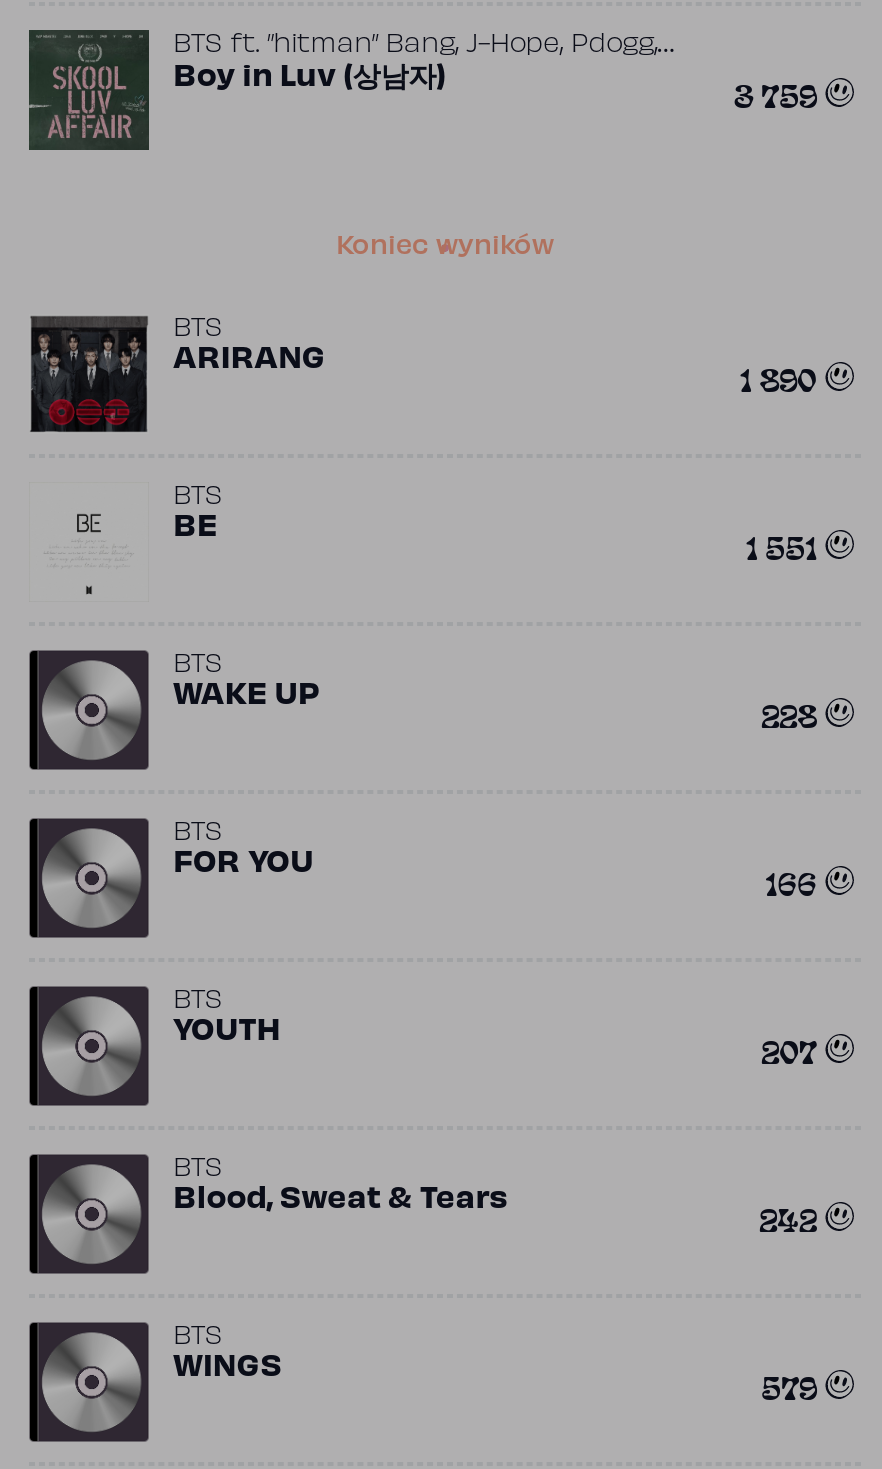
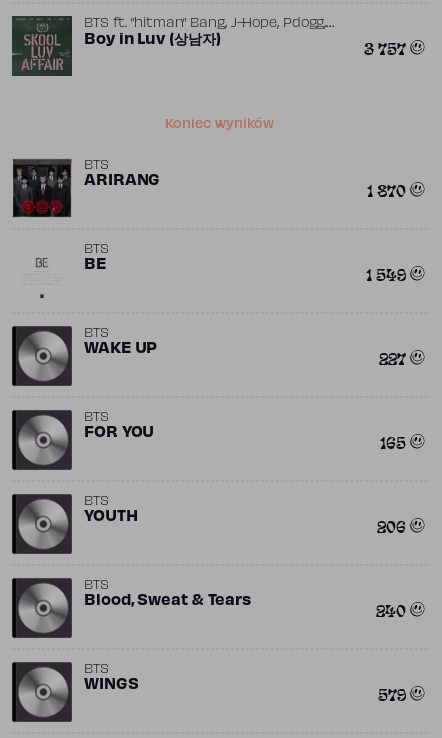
[734,67,817,115] 3 759 -> [364,34,406,58] 3 757
[740,351,817,399] 1 890 -> [367,176,406,200] 1 870
[746,519,817,567] 1 551 -> [366,260,406,284] 1 549
[761,687,817,735] 228 -> [379,344,406,368] 227
[765,855,817,903] 166 -> [380,428,406,452] 165
[761,1023,817,1071] 207 -> [377,512,406,536] 206
[759,1191,817,1239] 242 -> [376,596,406,620] 240

